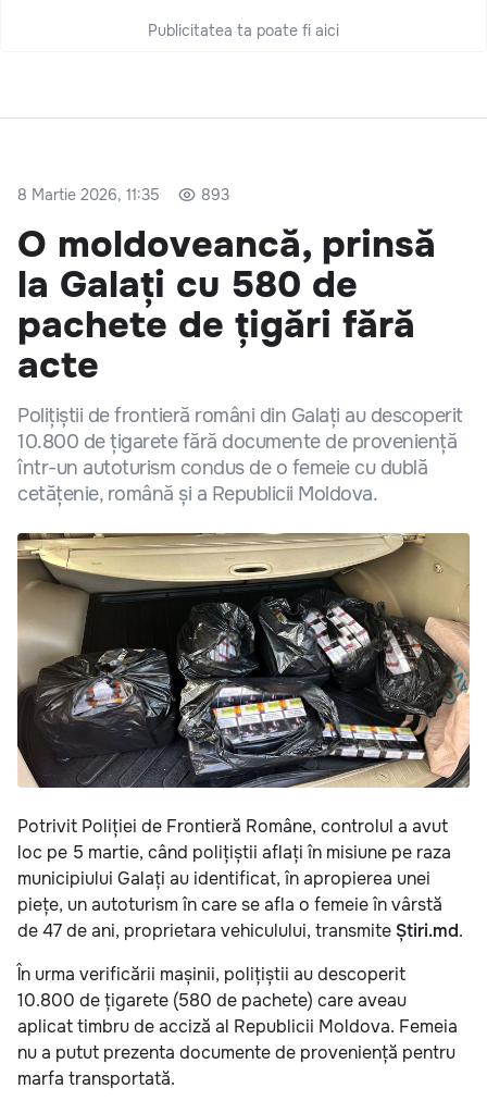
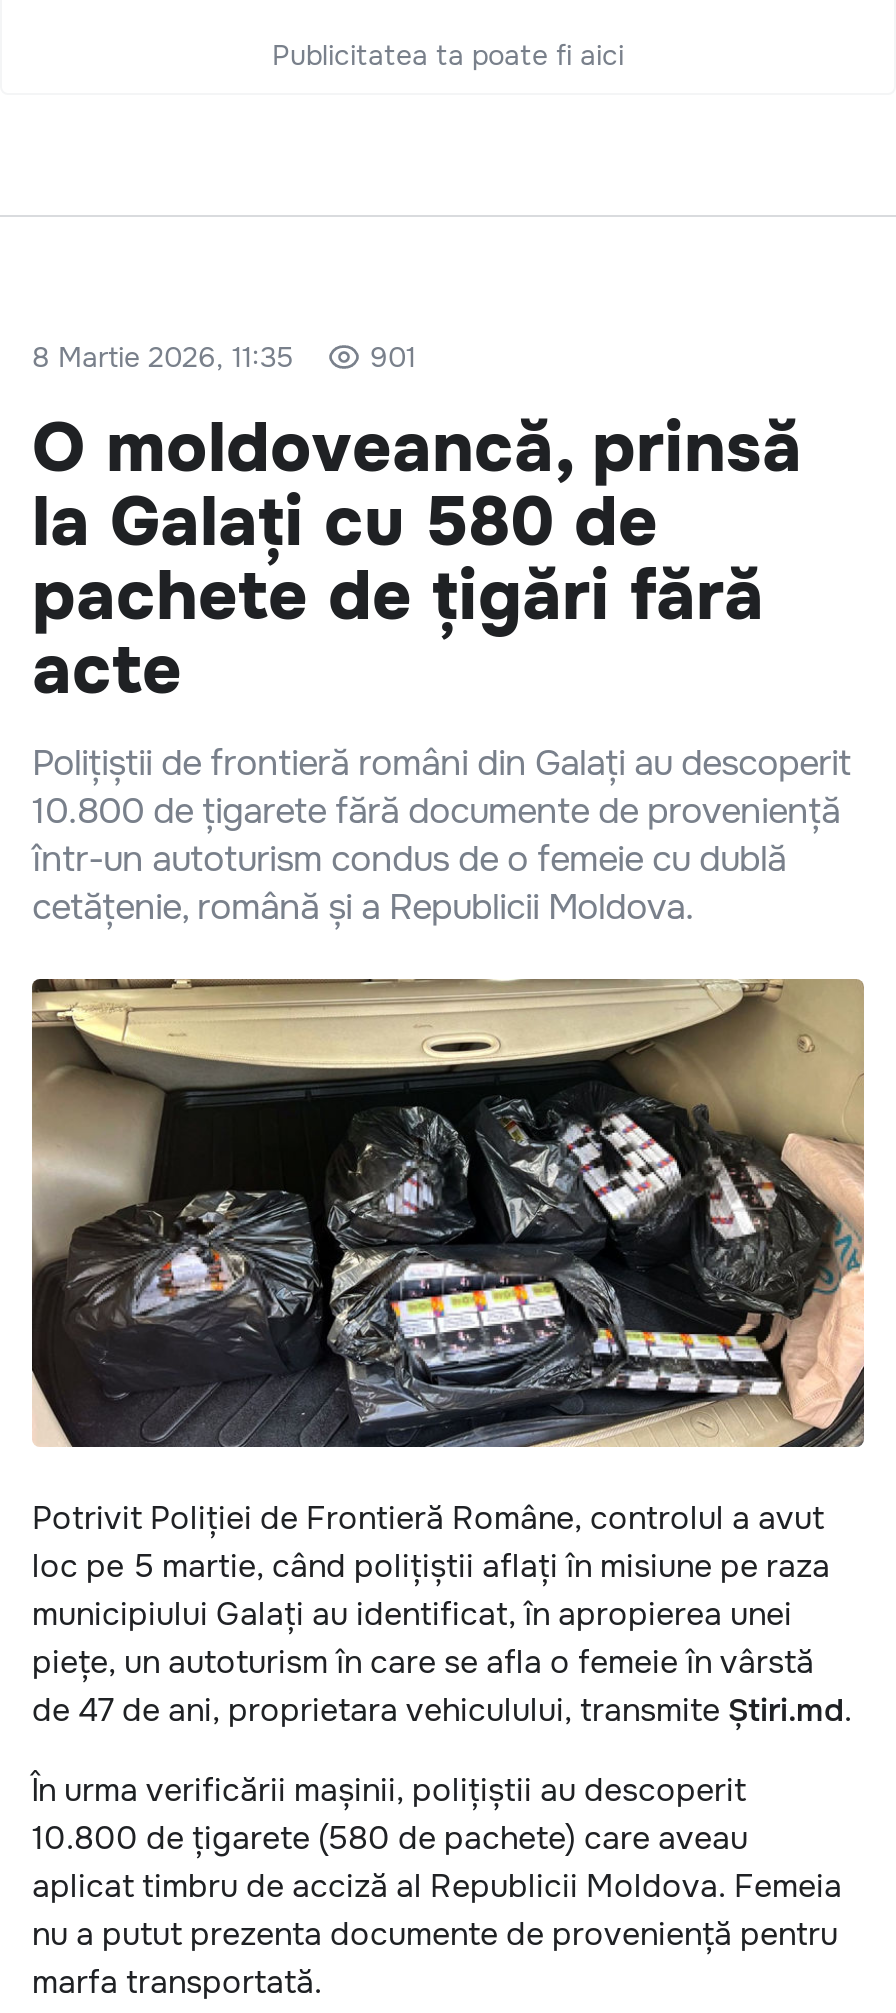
[201,184,229,204] 893 -> [370,338,416,374] 901

